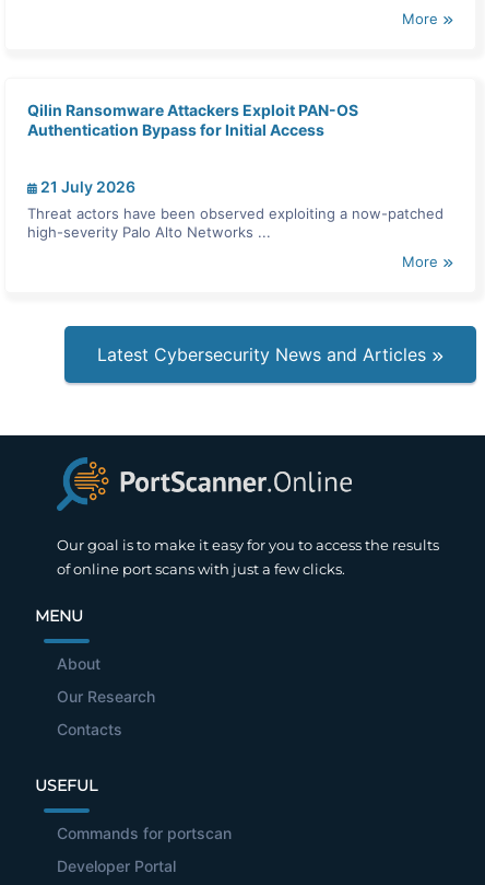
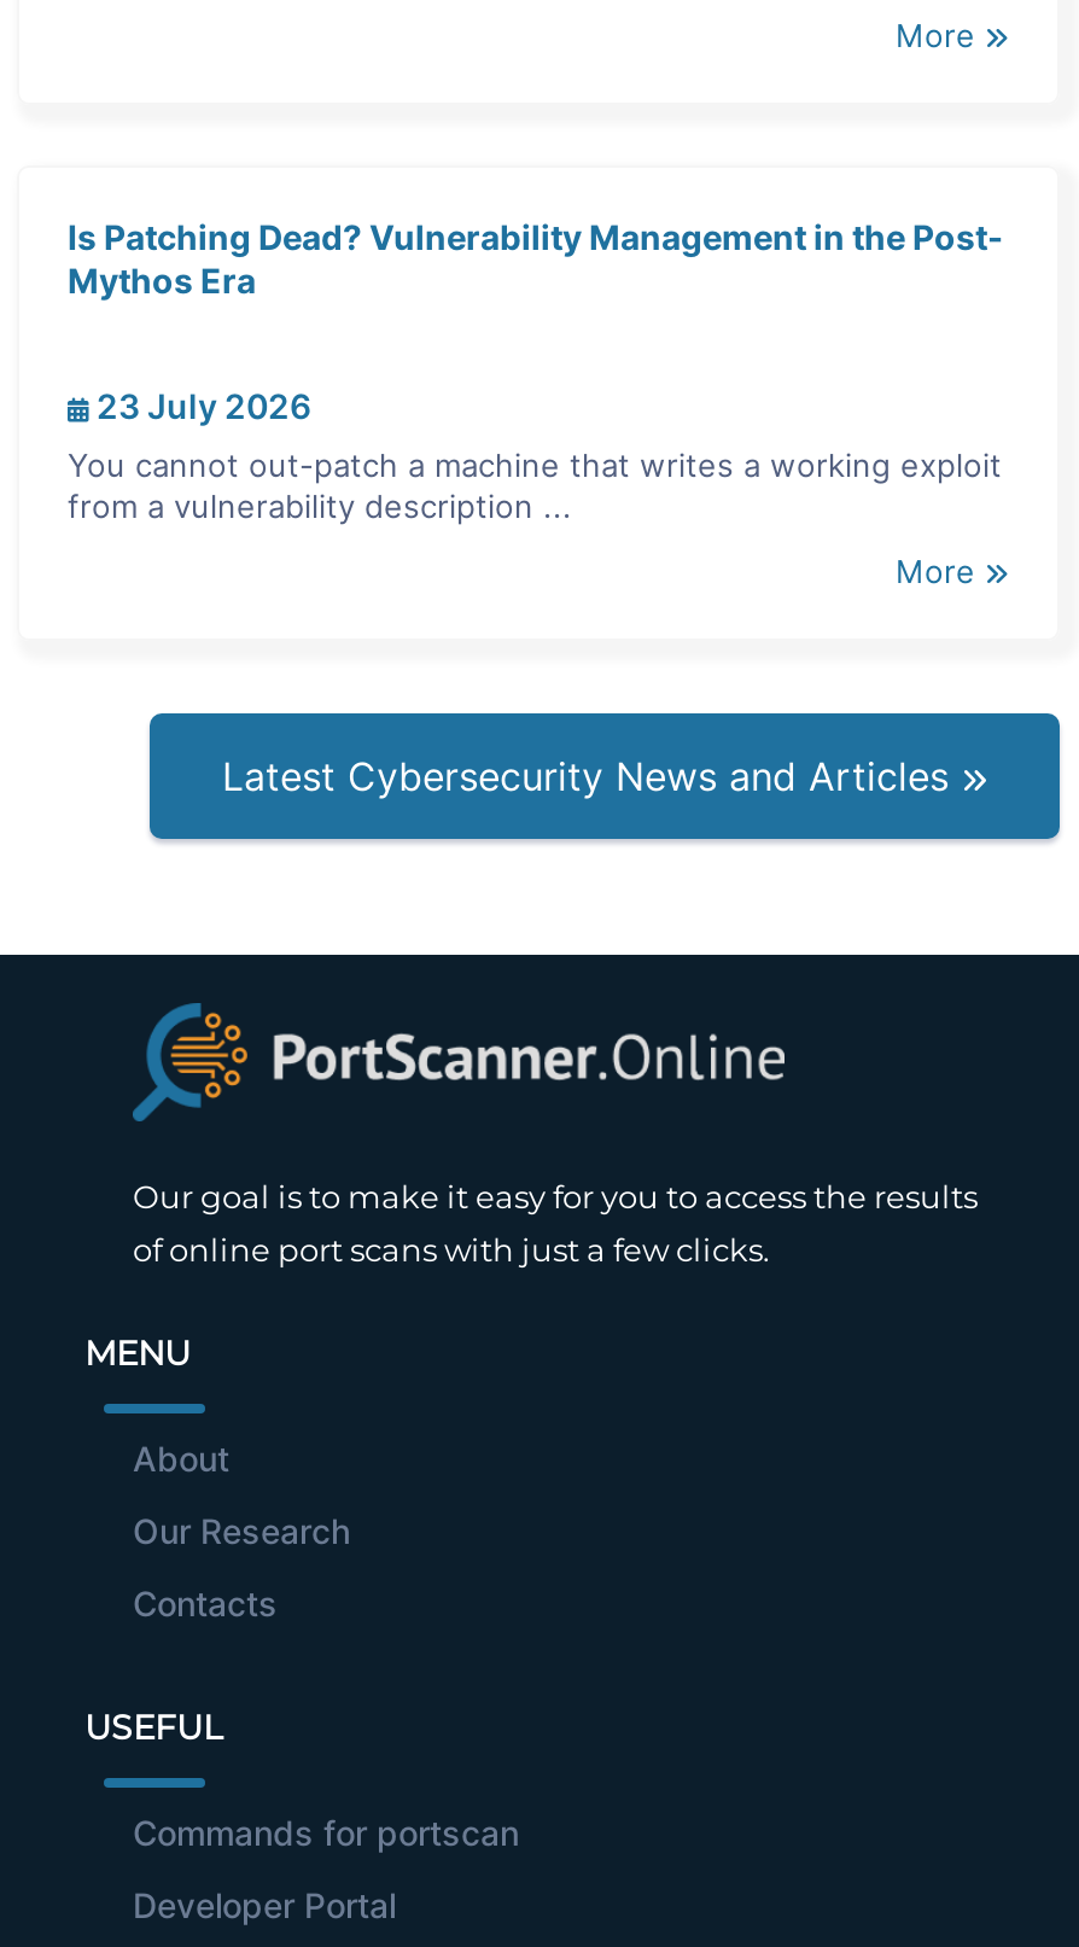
[27,100,358,138] Qilin Ransomware Attackers Exploit PAN-OS | Authentication Bypass for Initial Access -> [68,215,1004,299] Is Patching Dead? Vulnerability Management in the Post- | Mythos Era
[37,177,135,195] 21 July 2026 -> [89,384,311,425] 23 July 2026
[27,204,443,240] Threat actors have been observed exploiting a now-patched | high-severity Palo Alto Networks ... -> [68,444,1002,524] You cannot out-patch a machine that writes a working exploit | from a vulnerability description ...

